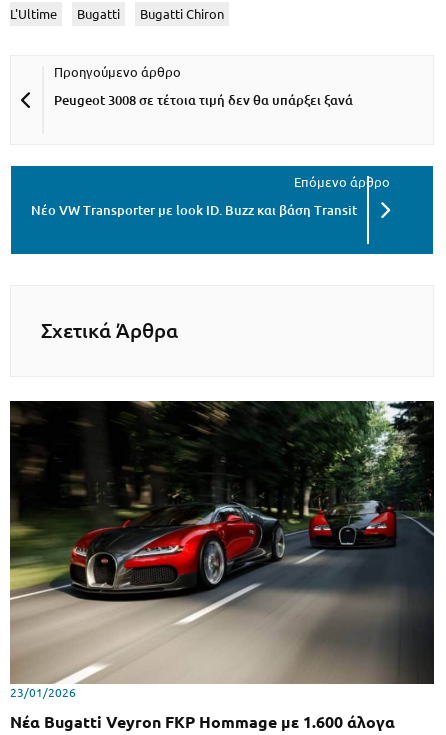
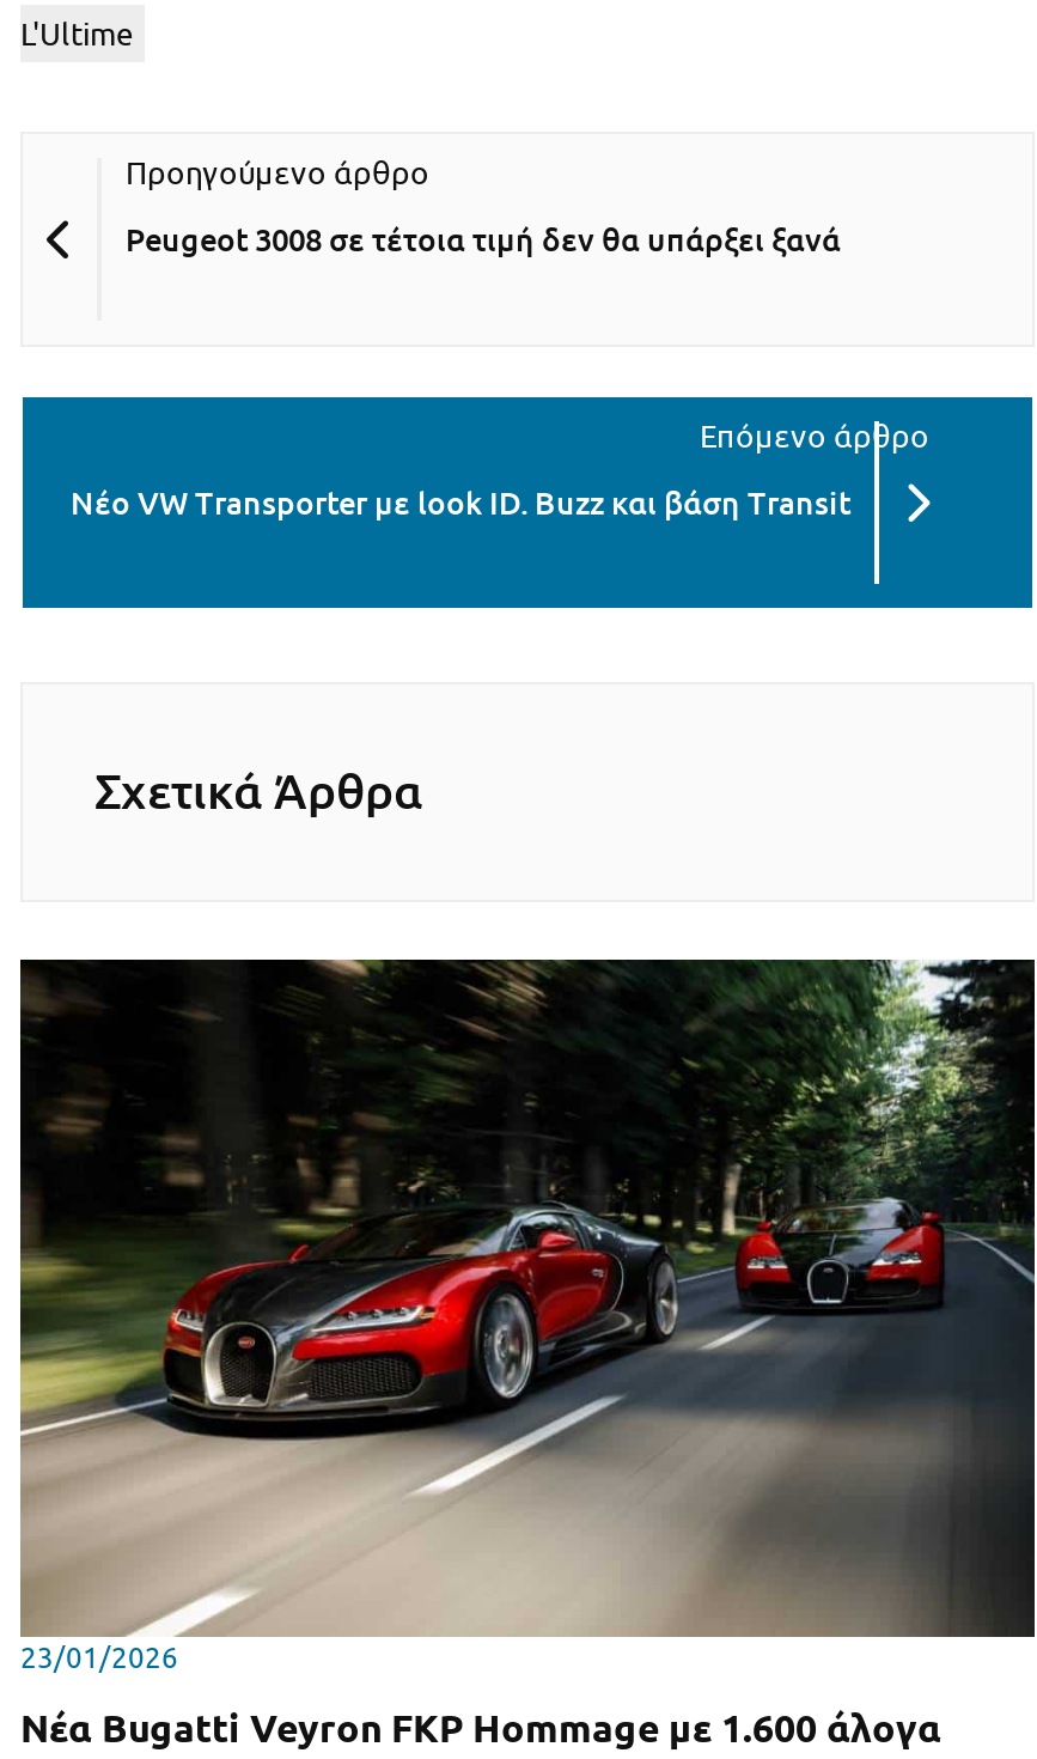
[77,7,224,21] Bugatti | Bugatti Chiron -> none

